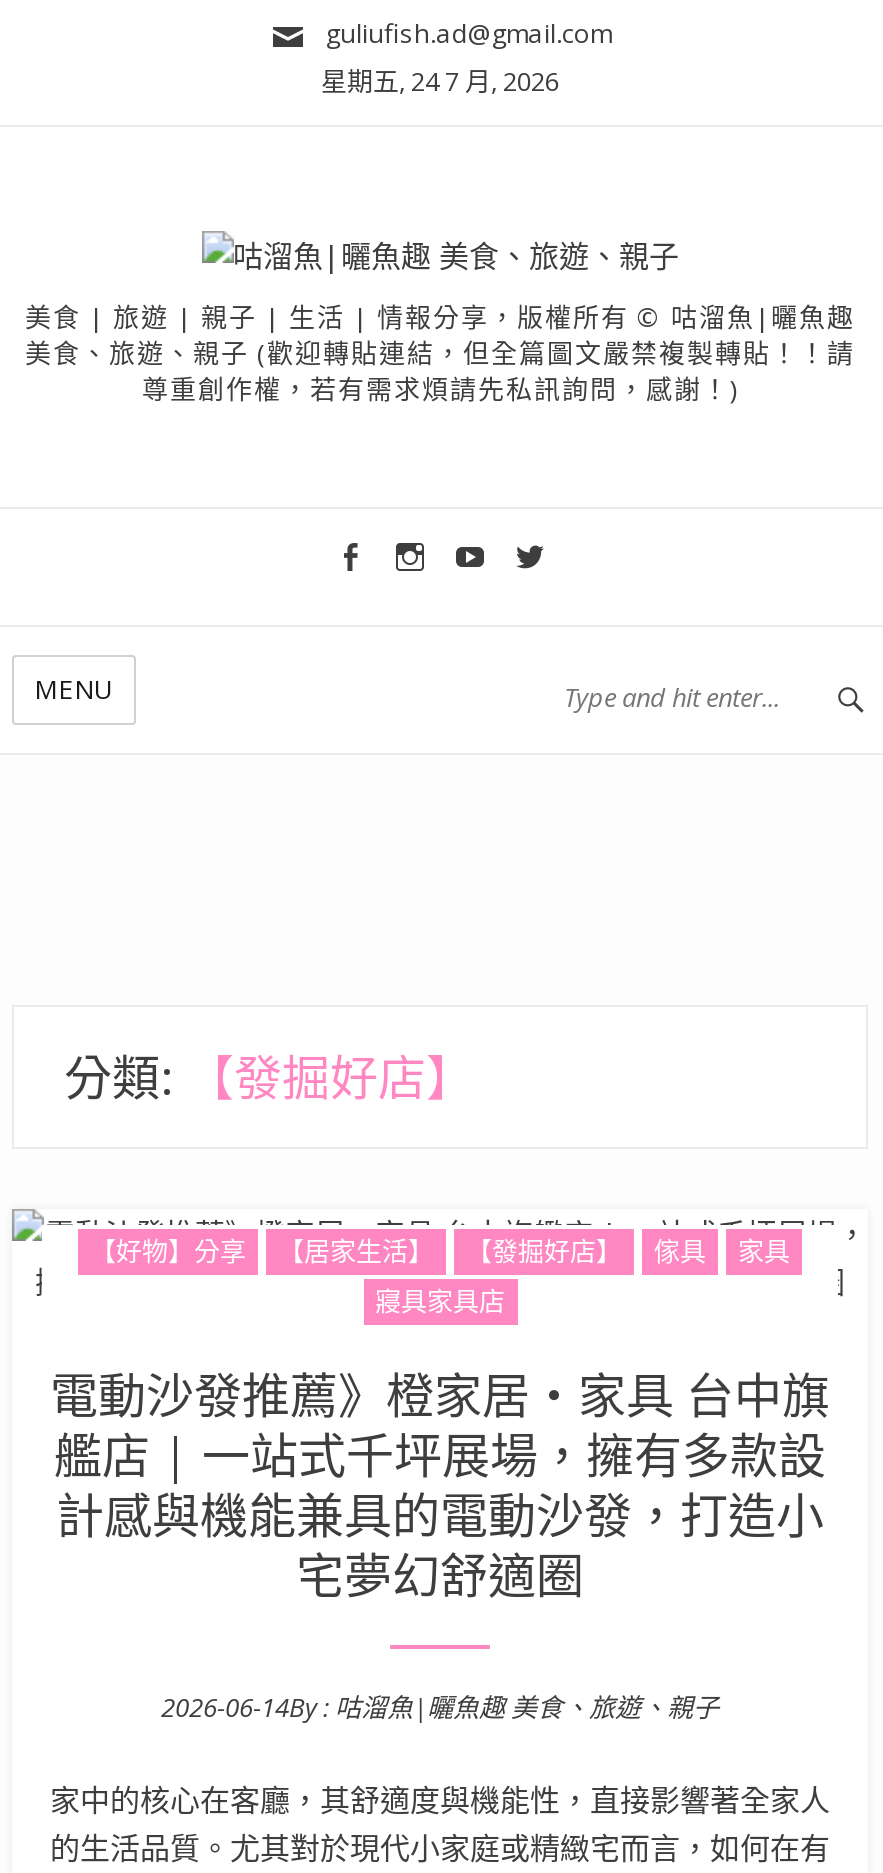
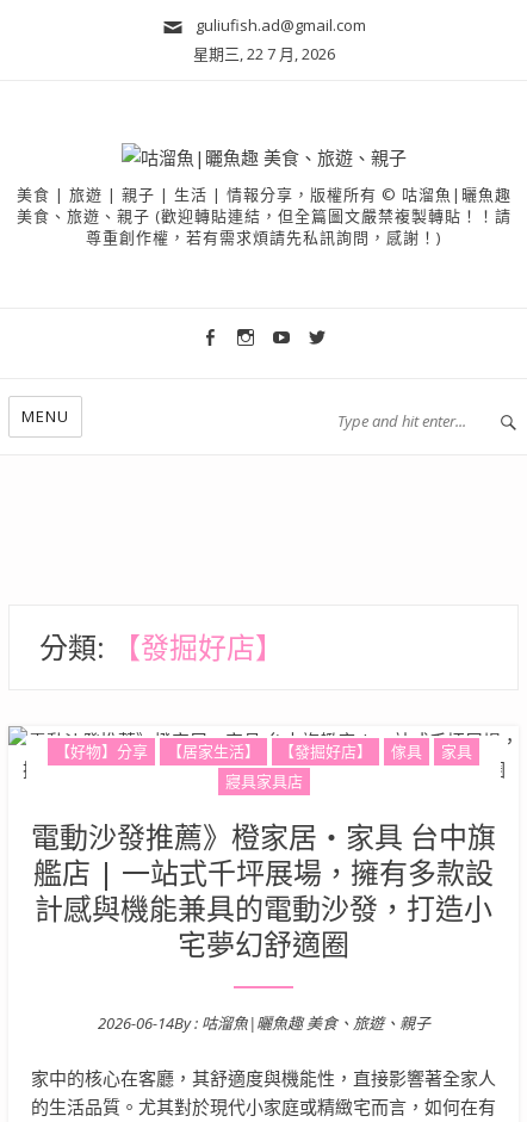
[321,63,559,99] 星期五, 24 7 月, 2026 -> [193,43,334,64] 星期三, 22 7 月, 2026

